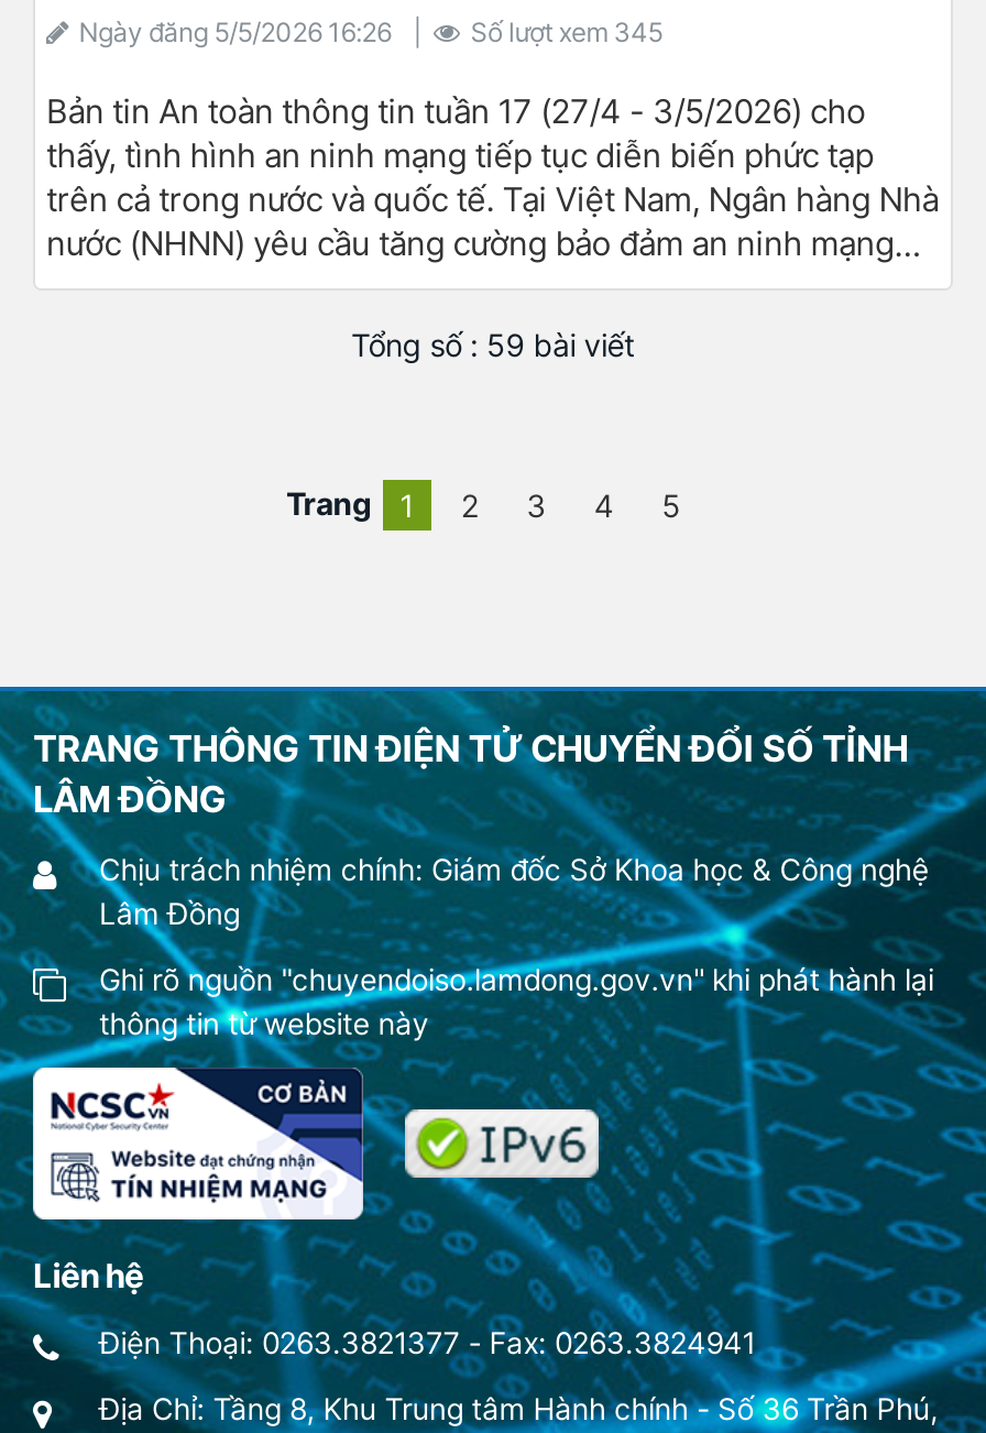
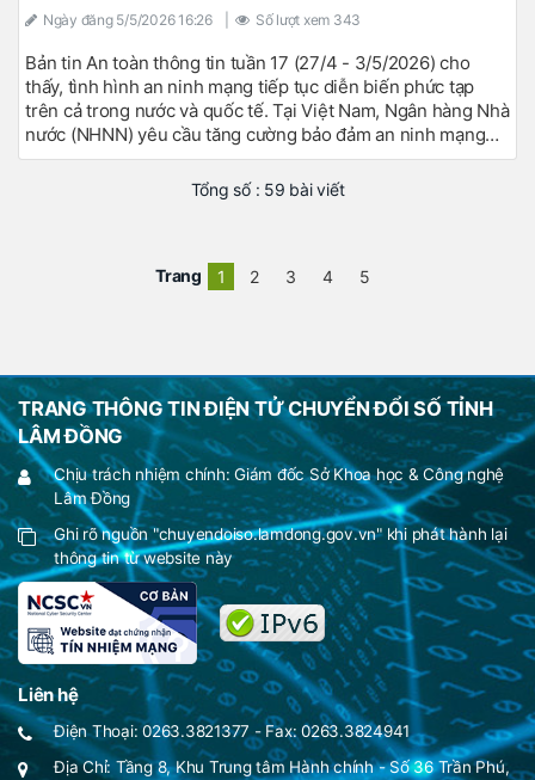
[471,16,662,49] Số lượt xem 345 -> [255,11,361,29] Số lượt xem 343

